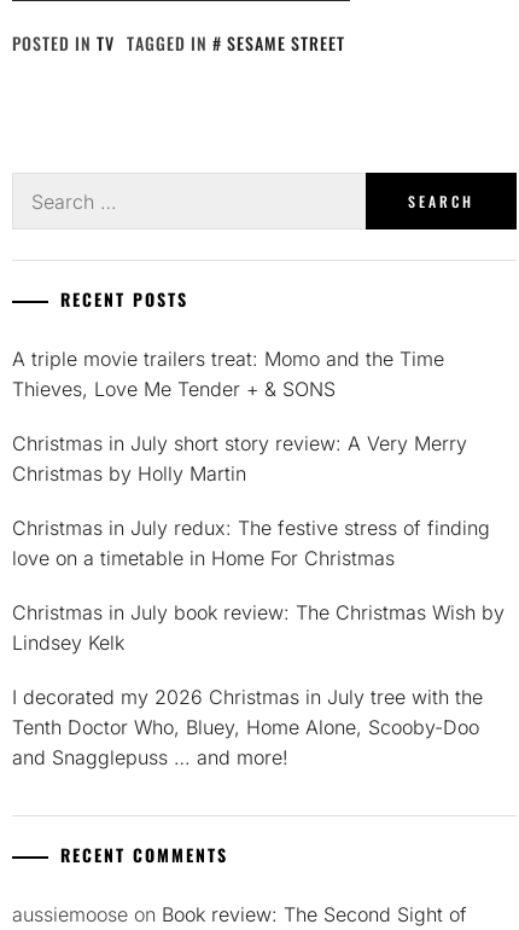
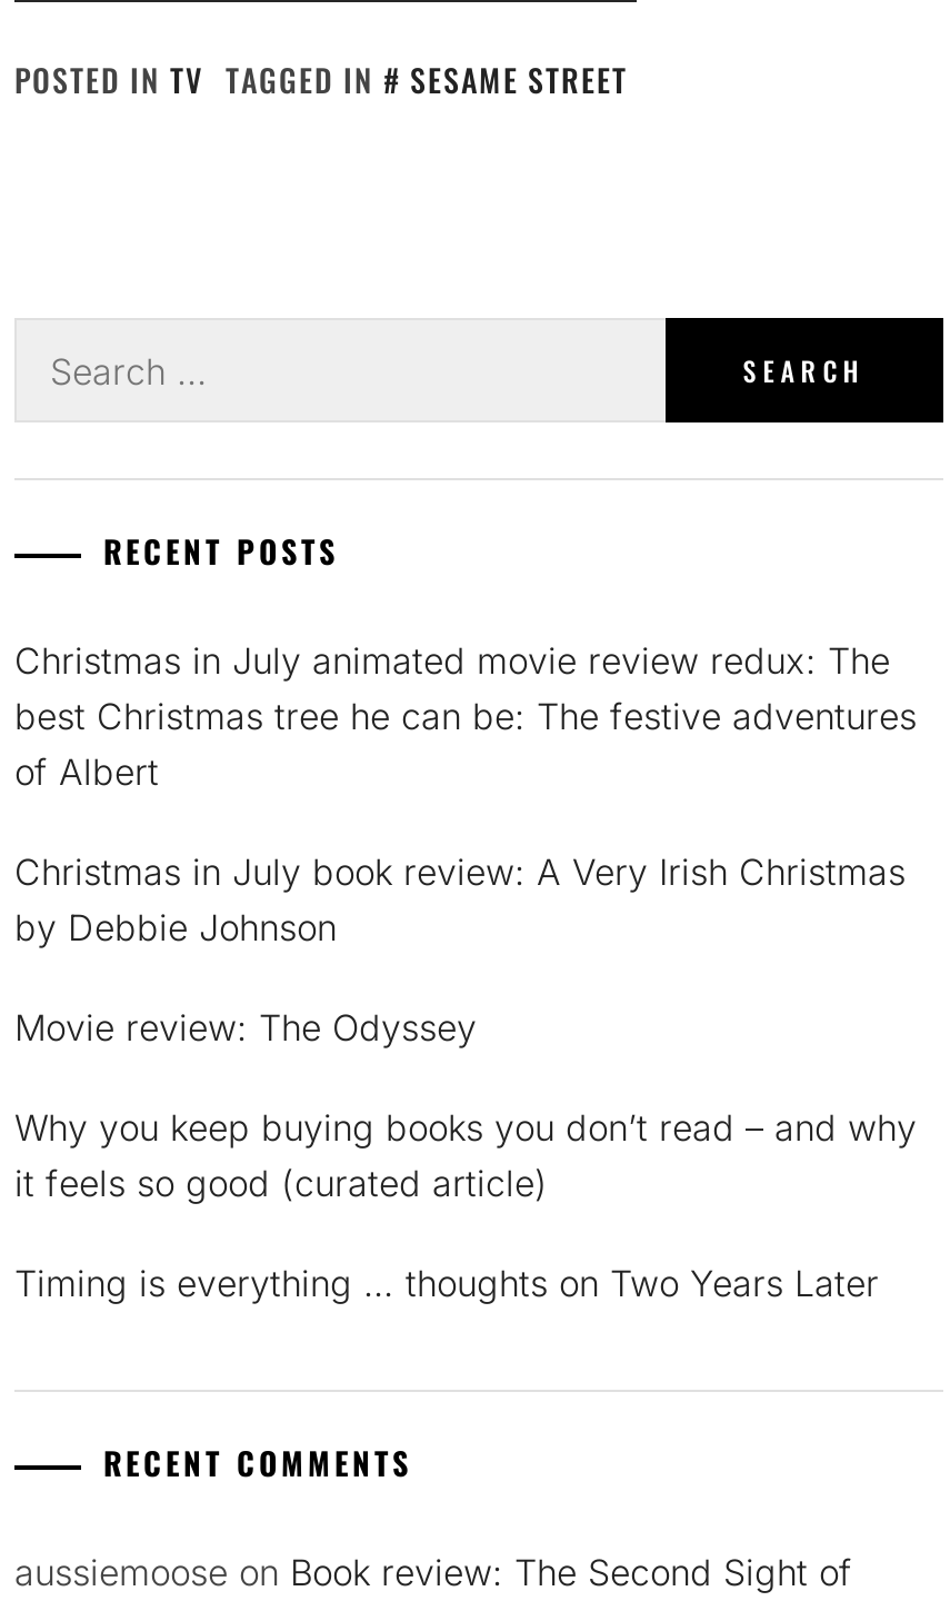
[12,347,444,401] A triple movie trailers treat: Momo and the Time | Thieves, Love Me Tender + & SONS -> [14,638,917,794] Christmas in July animated movie review redux: The | best Christmas tree he can be: The festive adventures | of Albert
[12,431,467,486] Christmas in July short story review: A Very Merry | Christmas by Holly Martin -> [14,849,906,949] Christmas in July book review: A Very Irish Christmas | by Debbie Johnson
[12,516,490,570] Christmas in July redux: The festive stress of finding | love on a timetable in Home For Christmas -> [14,1005,477,1050] Movie review: The Odyssey
[12,600,505,655] Christmas in July book review: The Christmas Wish by | Lindsey Kelk -> [14,1105,917,1205] Why you keep buying books you don’t read – and why | it feels so good (curated article)
[12,685,483,769] I decorated my 2026 Christmas in July tree with the | Tenth Doctor Who, Bluey, Home Alone, Scooby-Doo | and Snagglepuss … and more! -> [14,1261,879,1305] Timing is everything … thoughts on Two Years Later

